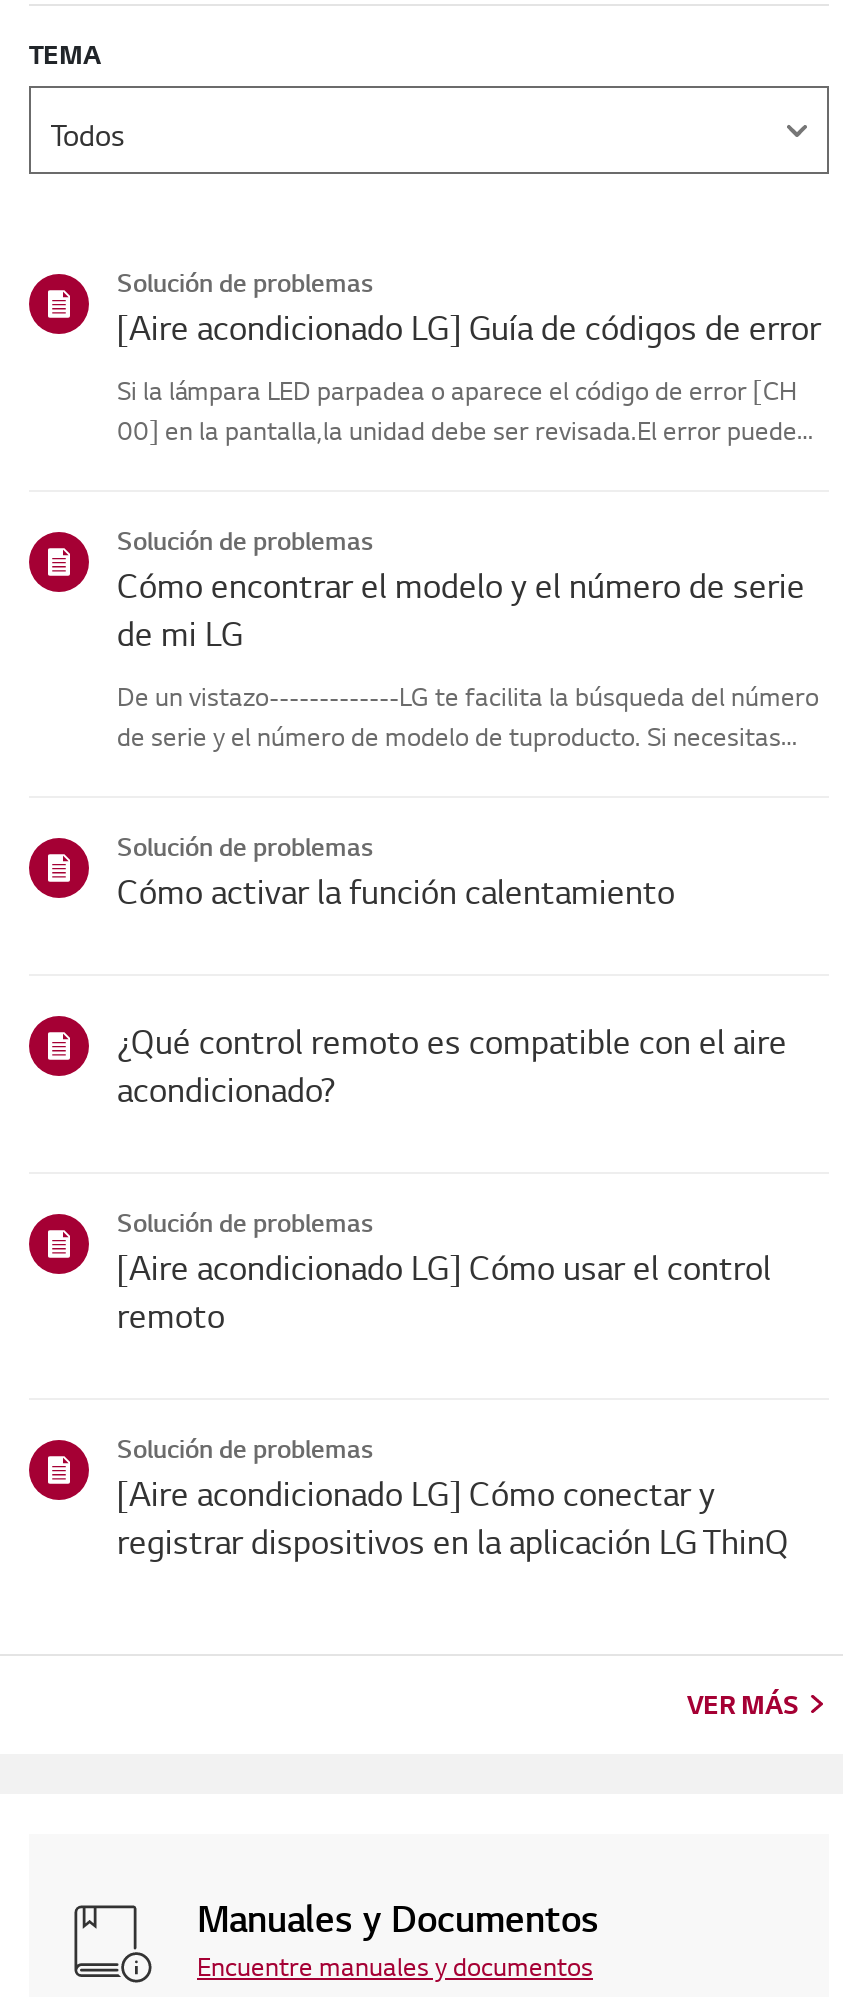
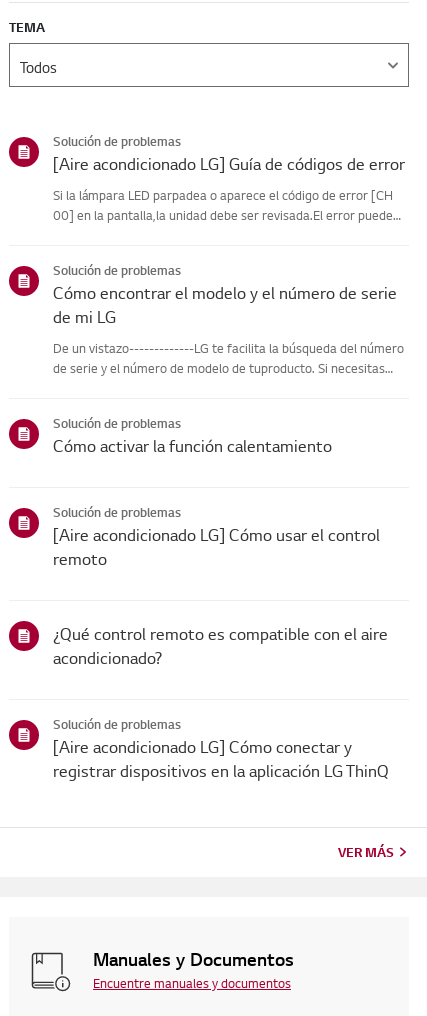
moved [117,1017,787,1111] -> [53,622,388,669]: ¿Qué control remoto es compatible con el aire | acondicionado?
moved [117,1203,771,1337] -> [53,503,380,570]: Solución de problemas | [Aire acondicionado LG] Cómo usar el control | remoto

